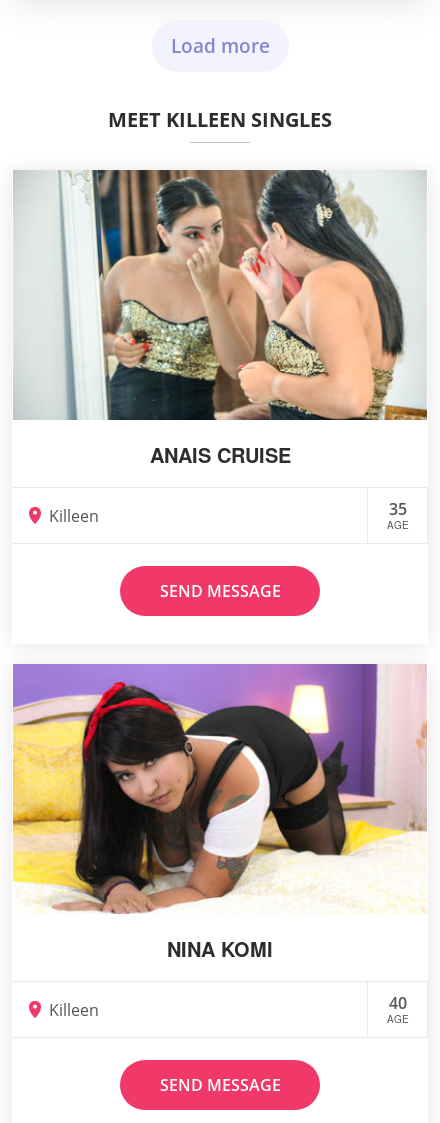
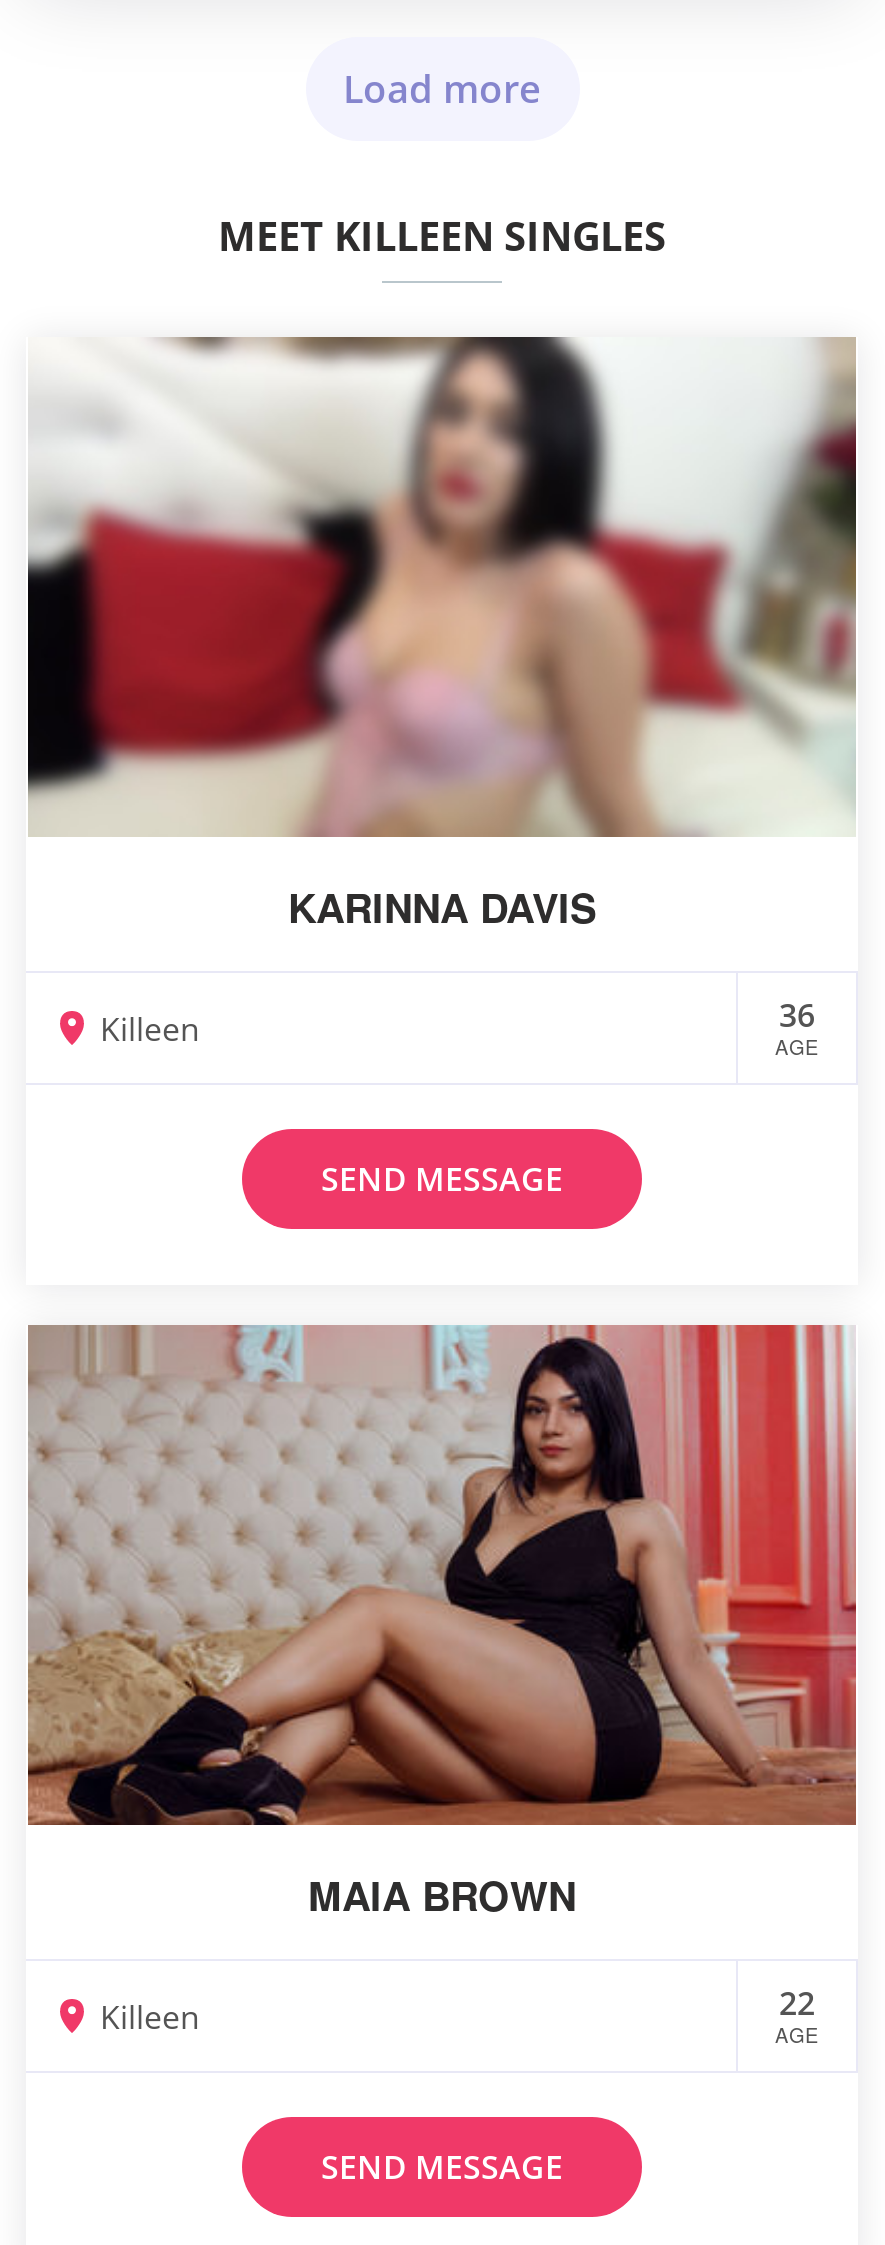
[13,169,428,469] [image] | ANAIS CRUISE -> [26,335,858,935] [image] | KARINNA DAVIS
[388,498,406,520] 35 -> [779,993,815,1037] 36
[12,663,427,963] [image] | NINA KOMI -> [26,1323,858,1923] [image] | MAIA BROWN
[388,992,406,1014] 40 -> [779,1981,815,2025] 22

